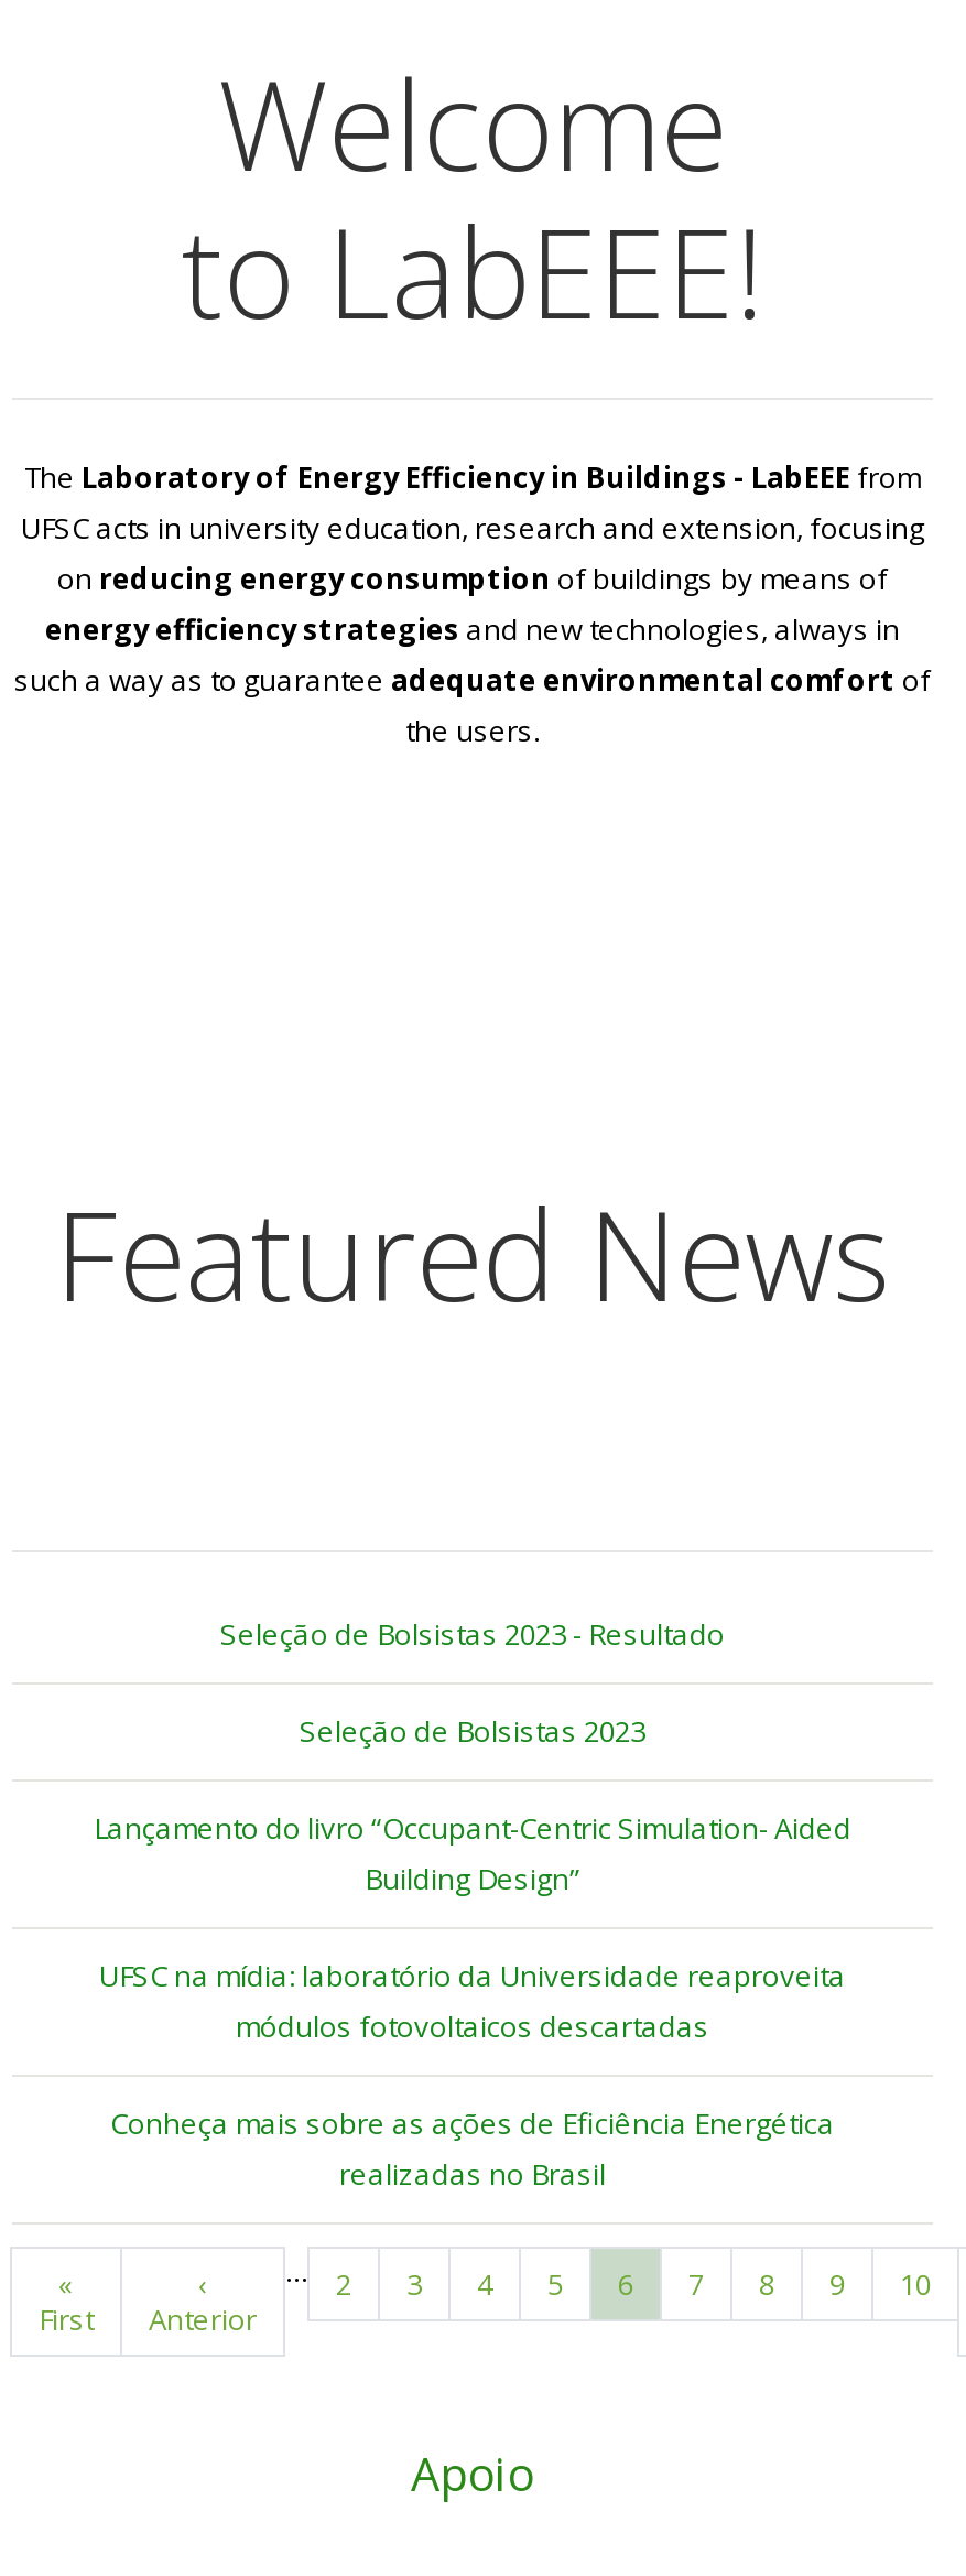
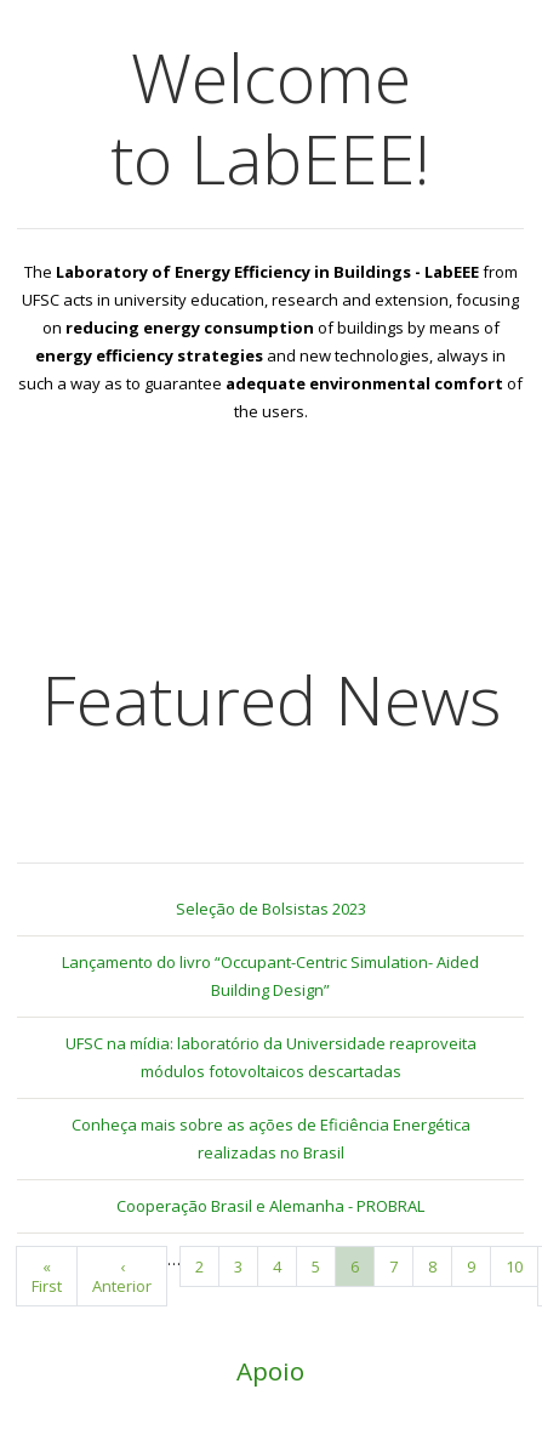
[220,1613,725,1653] Seleção de Bolsistas 2023 - Resultado -> none
moved [94,1710,851,2193] -> [62,897,479,1163]: Seleção de Bolsistas 2023 | Lançamento do livro “Occupant-Centric Simulation- Aided | Building Design” | UFSC na mídia: laboratório da Universidade reaproveita | módulos fotovoltaicos descartadas | Conheça mais sobre as ações de Eficiência Energética | realizadas no Brasil
none -> [116,1194,424,1216] Cooperação Brasil e Alemanha - PROBRAL

